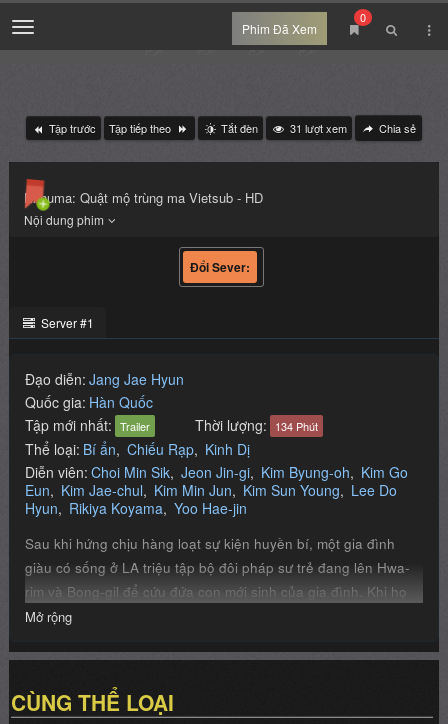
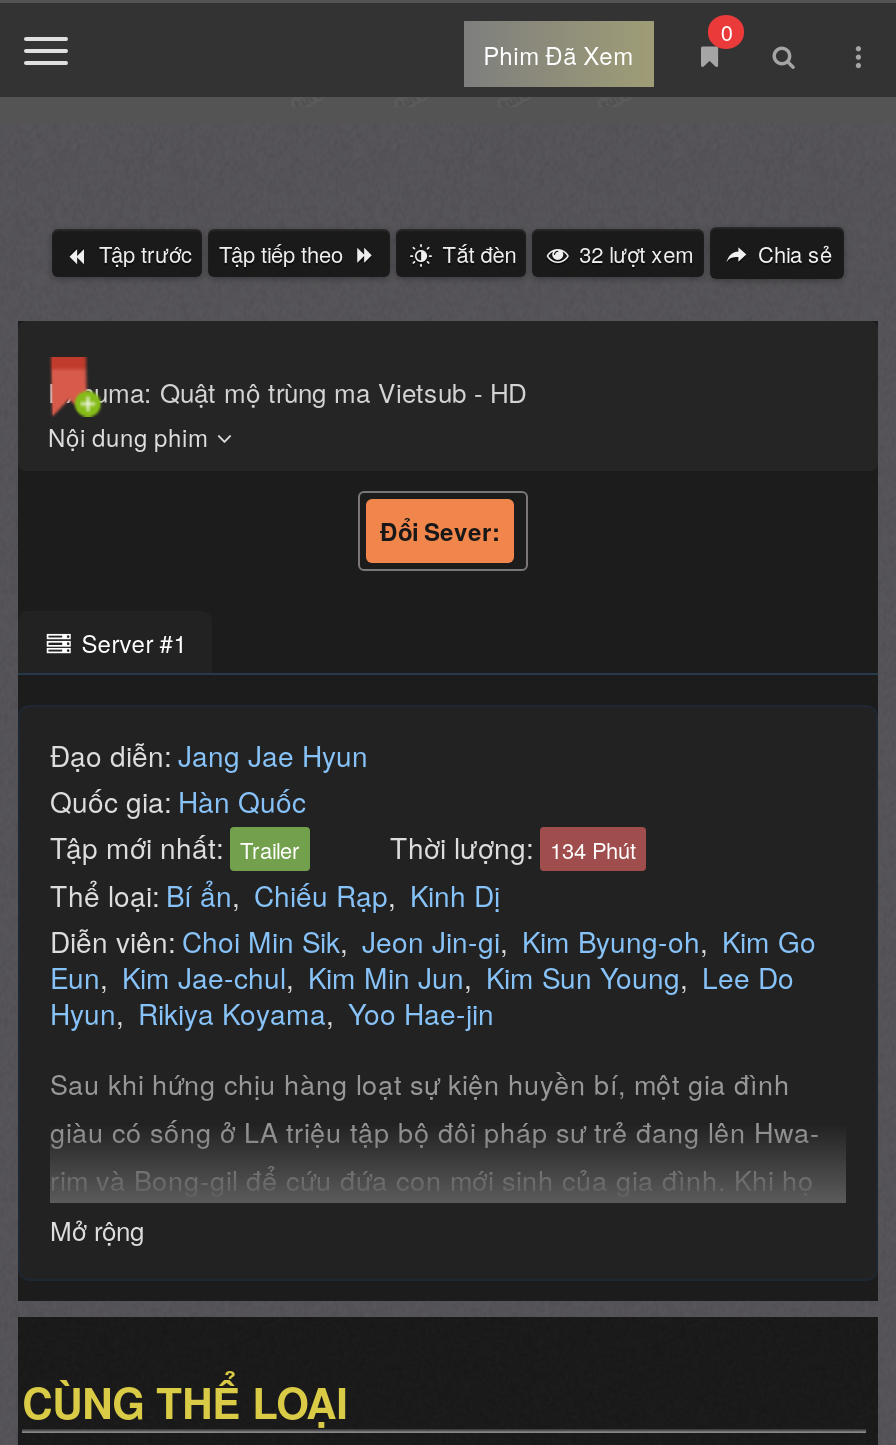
[218,120,416,136] Tắt đèn 31 lượt xem Chia sẻ -> [436,237,832,269] Tắt đèn 32 lượt xem Chia sẻ

